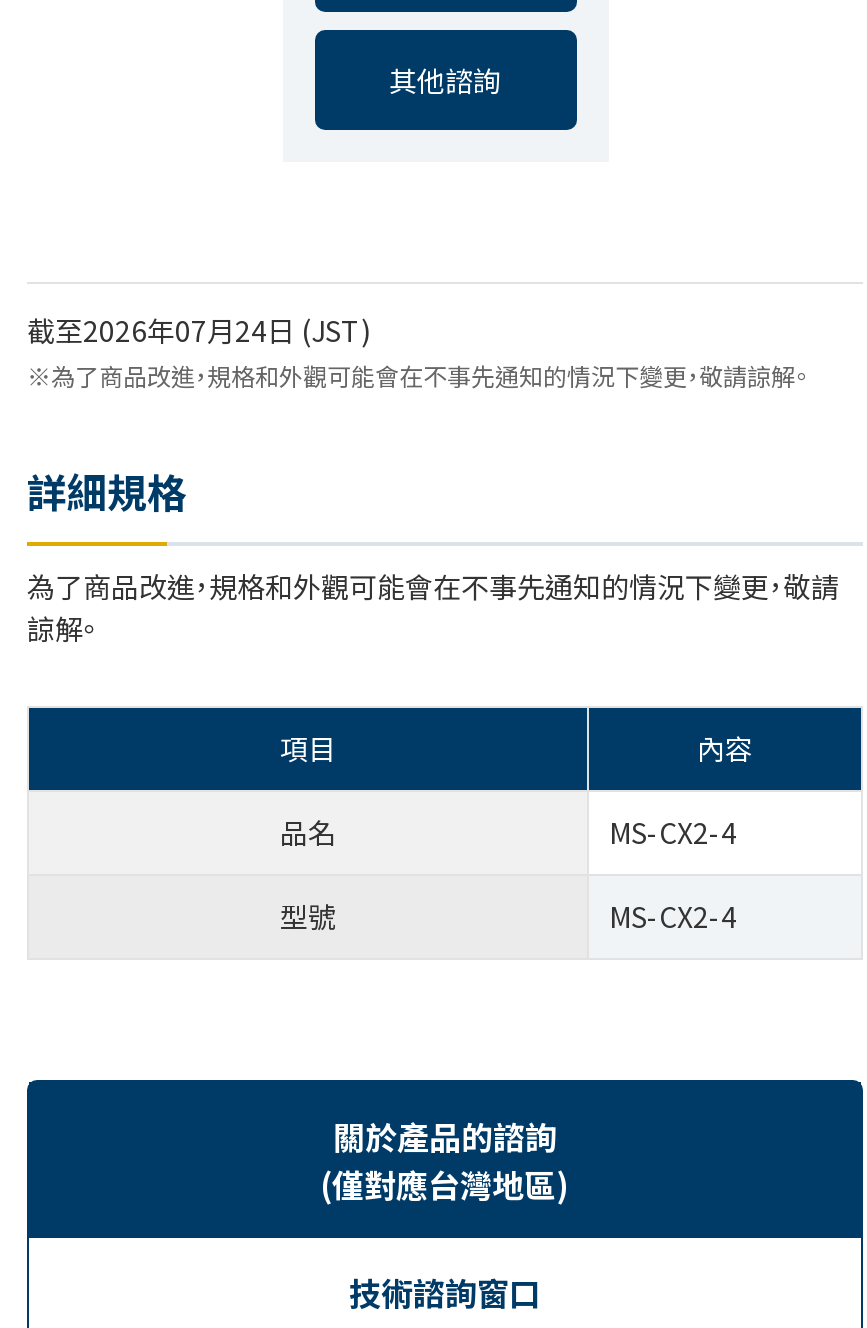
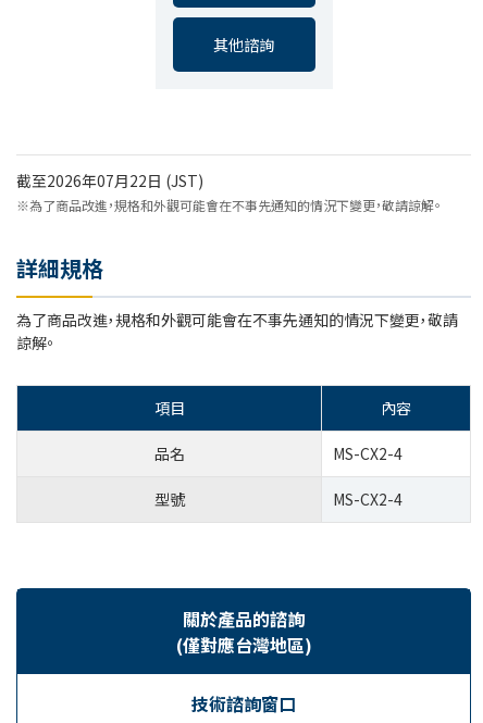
[27,310,371,350] 截至2026年07月24日 (JST) -> [16,170,203,191] 截至2026年07月22日 (JST)

